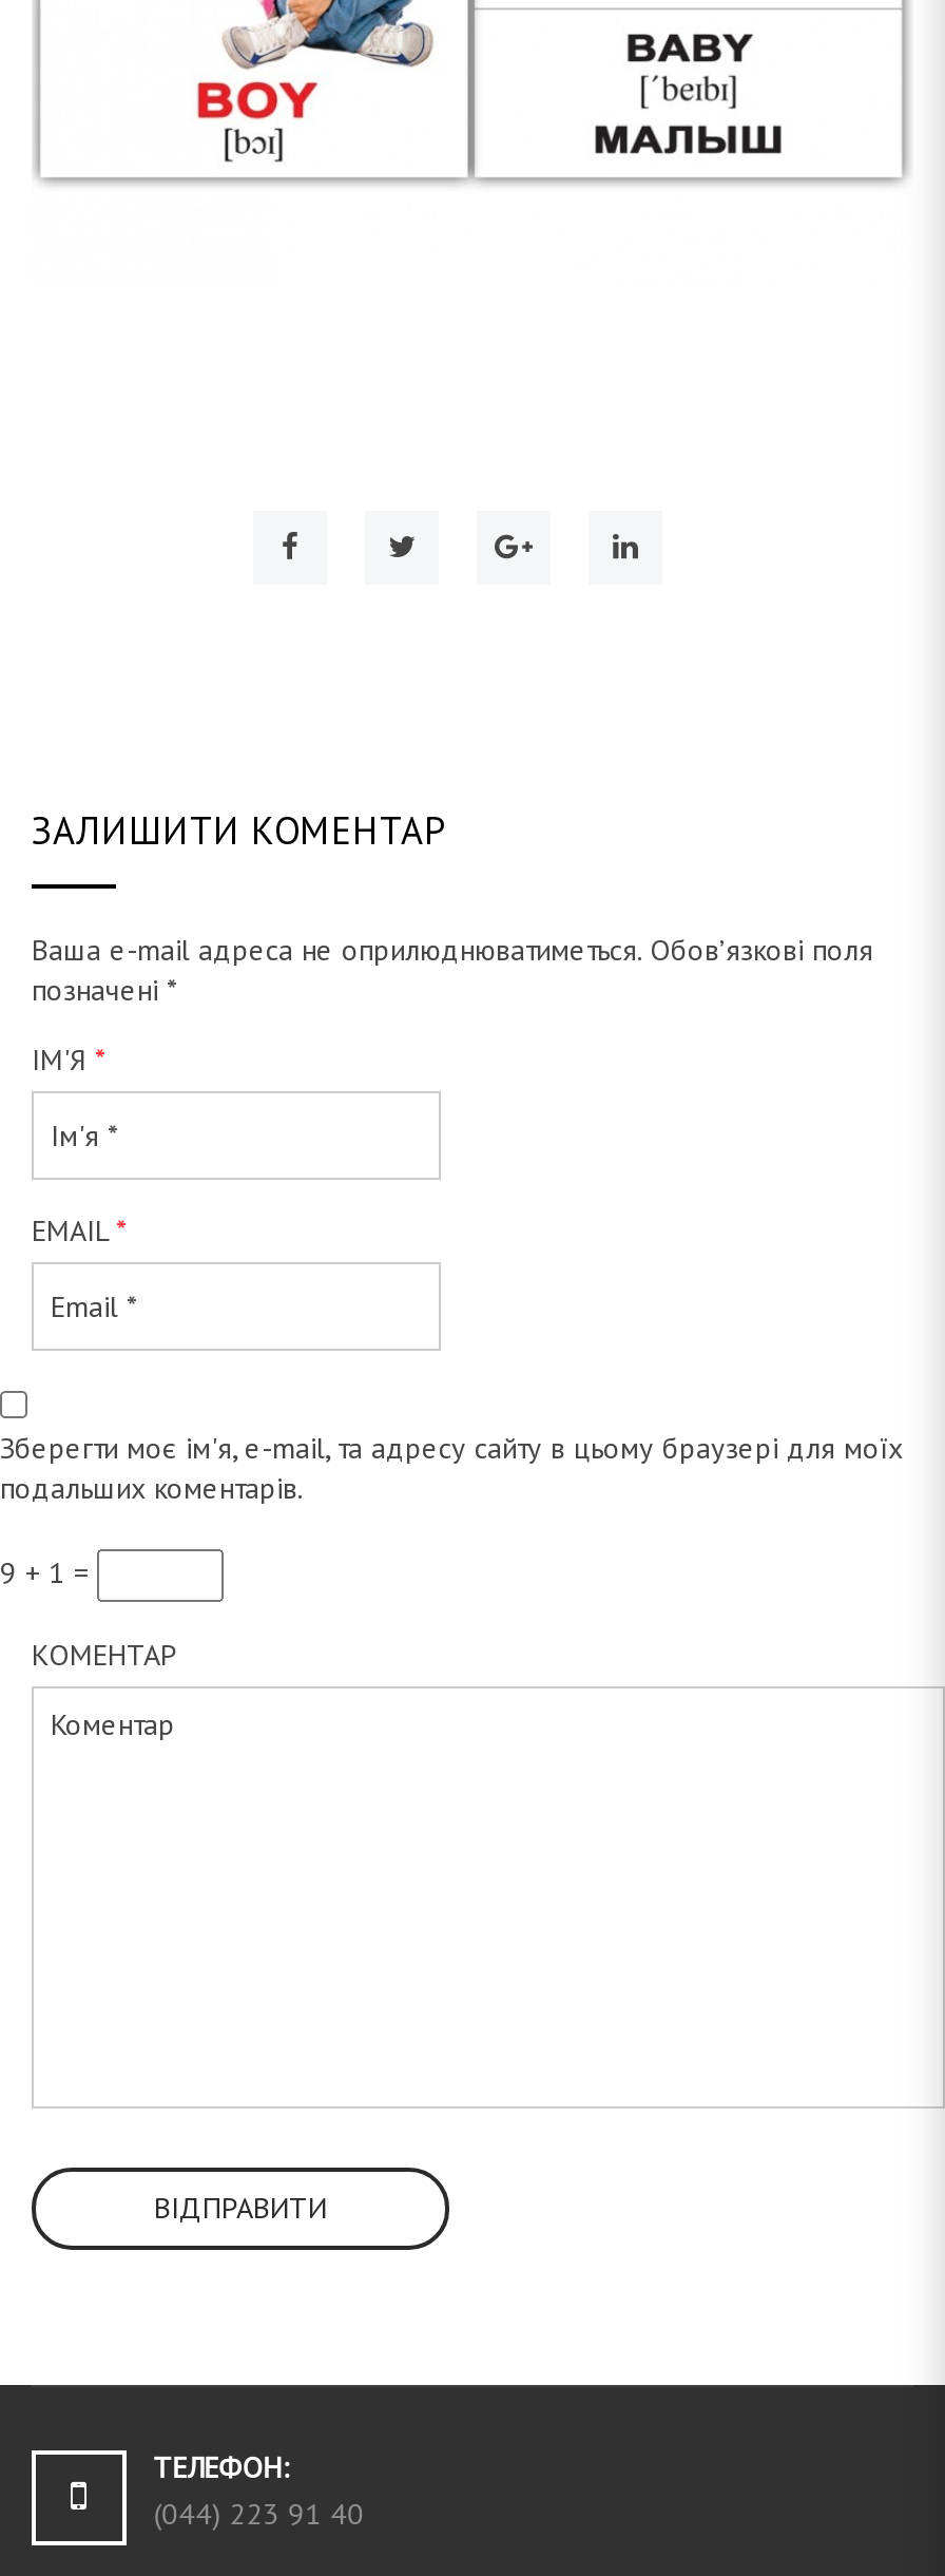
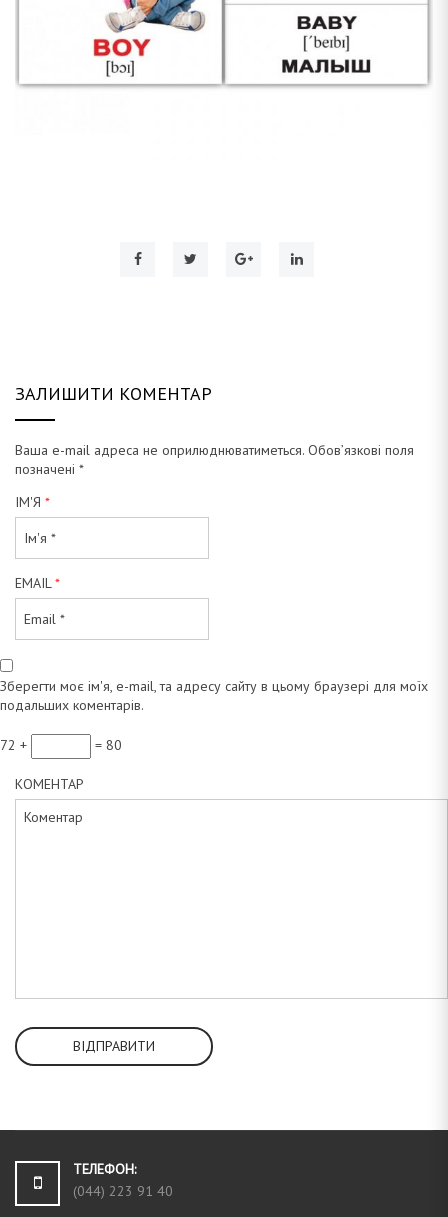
[0,1553,97,1591] 9 + 1 = -> [0,736,122,754] 72 + | = 80

